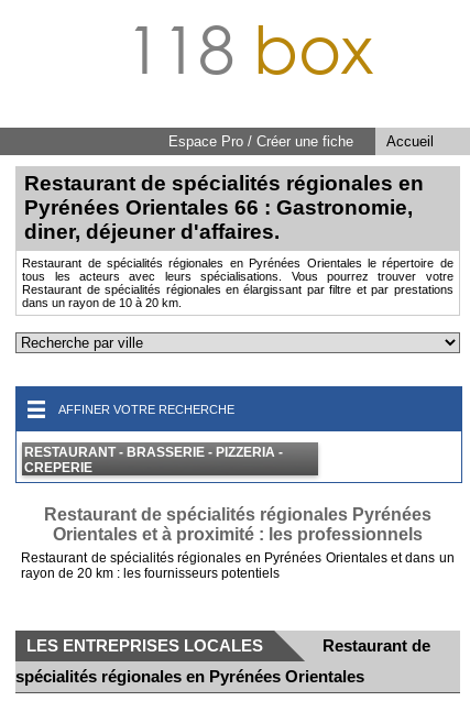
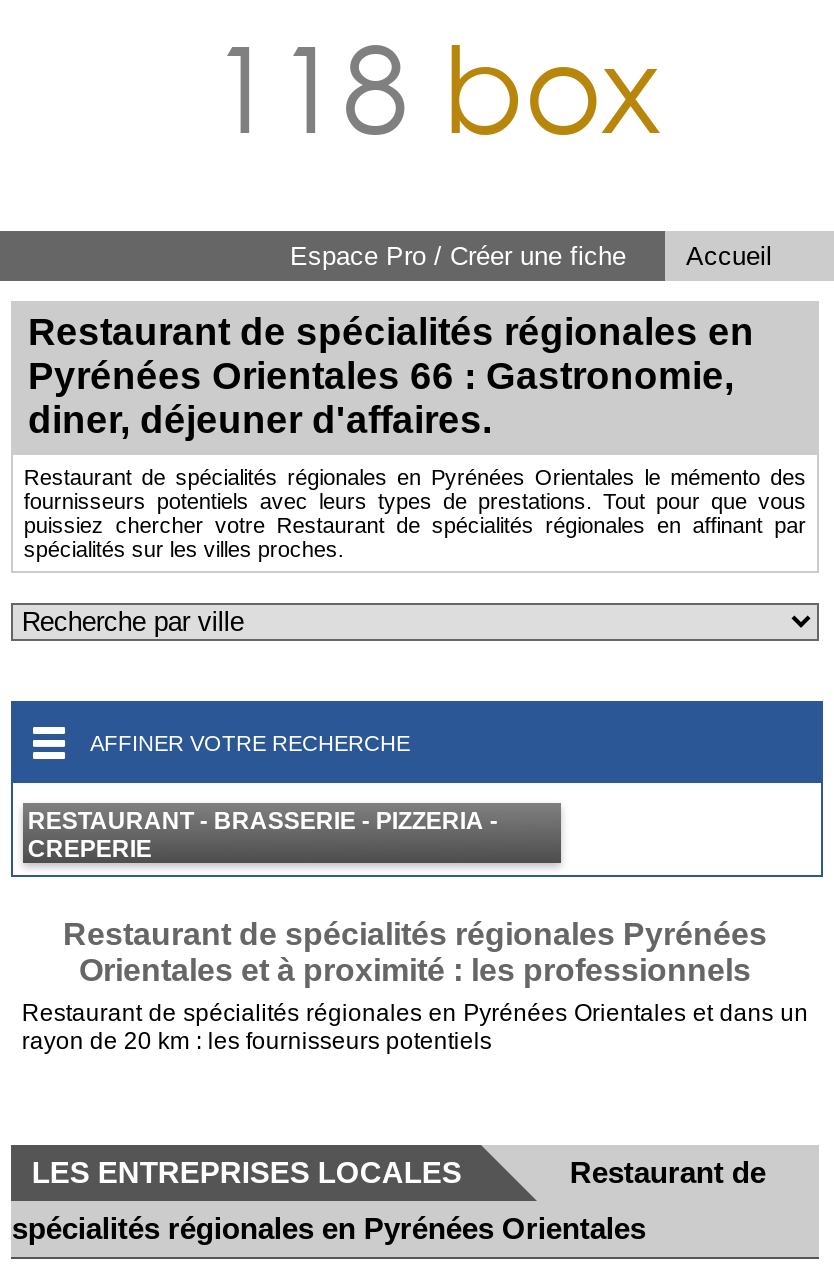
[22,256,453,309] Restaurant de spécialités régionales en Pyrénées Orientales le répertoire de | tous les acteurs avec leurs spécialisations. Vous pourrez trouver votre | Restaurant de spécialités régionales en élargissant par filtre et par prestations | dans un rayon de 10 à 20 km. -> [24,465,806,561] Restaurant de spécialités régionales en Pyrénées Orientales le mémento des | fournisseurs potentiels avec leurs types de prestations. Tout pour que vous | puissiez chercher votre Restaurant de spécialités régionales en affinant par | spécialités sur les villes proches.

